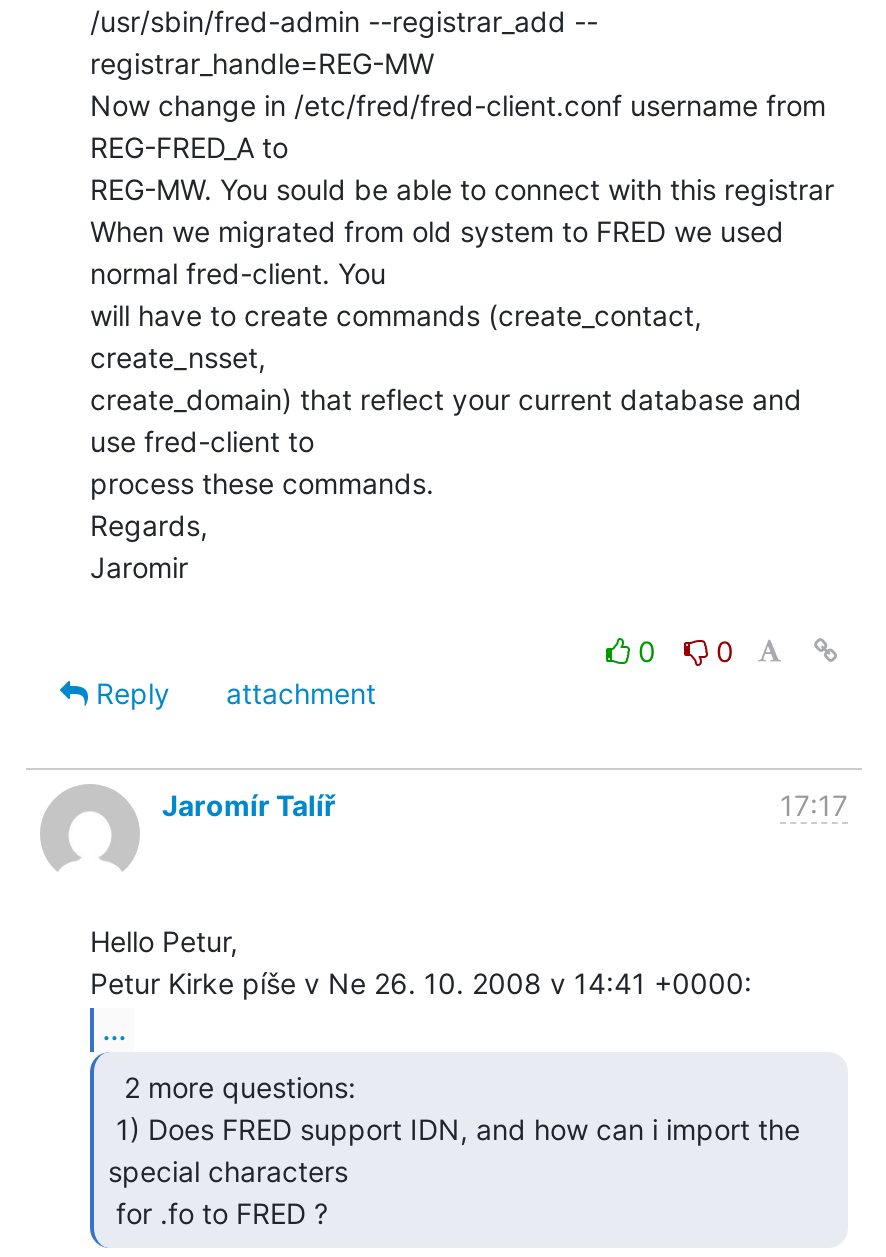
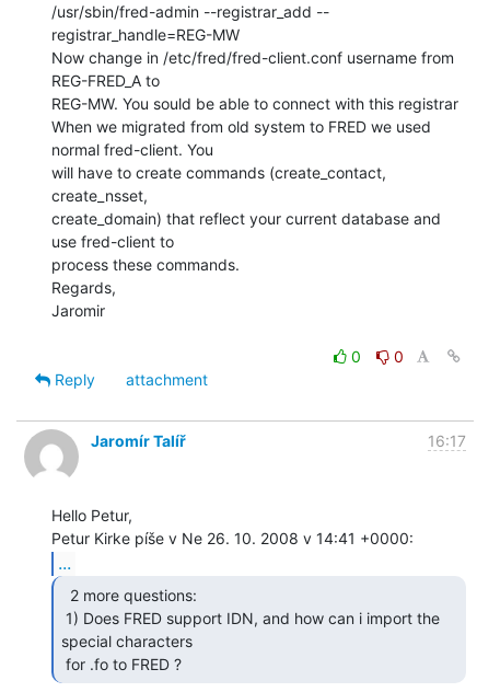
[780,788,848,822] 17:17 -> [428,431,466,450] 16:17

